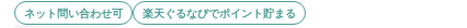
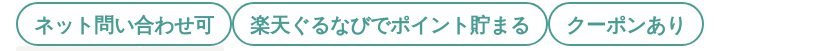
none -> [566,13,686,35] クーポンあり

